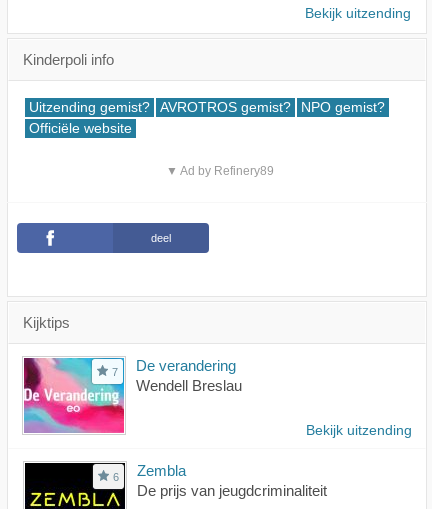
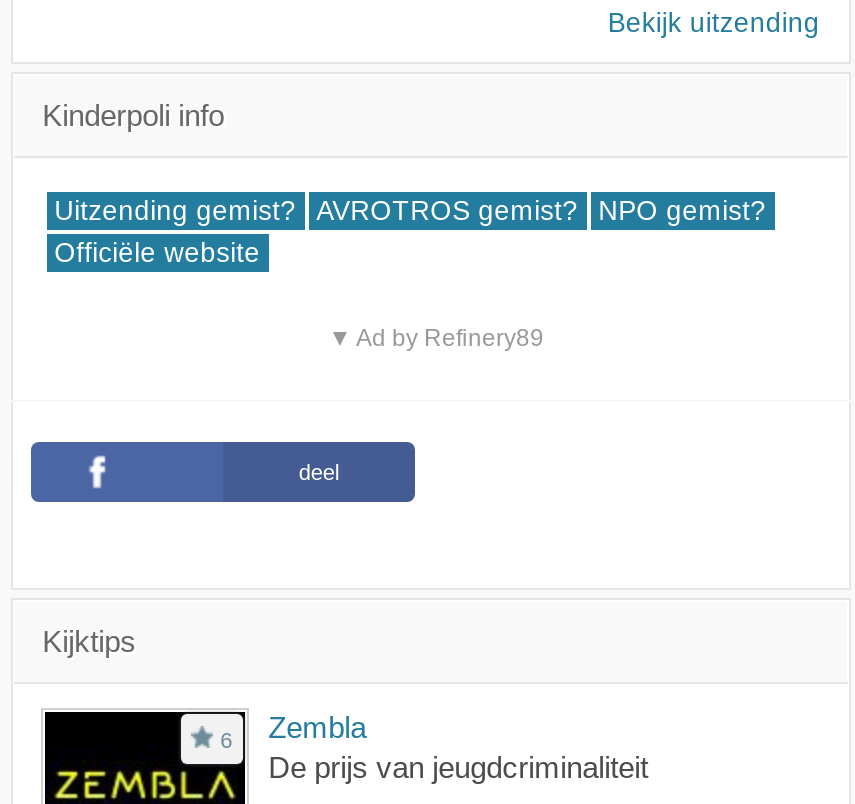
[23,357,412,438] [image] | 7 | De verandering | Wendell Breslau | Bekijk uitzending -> none

